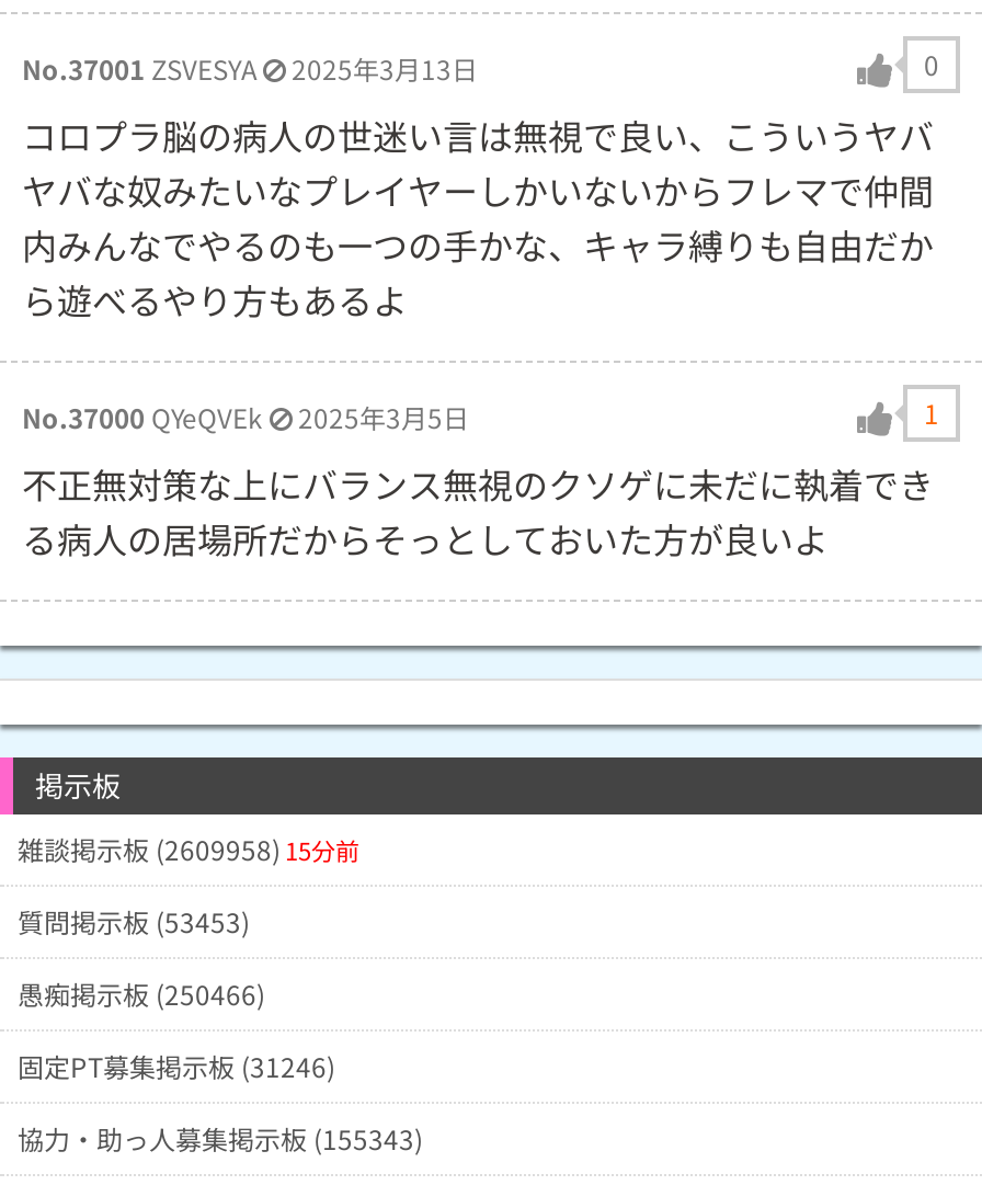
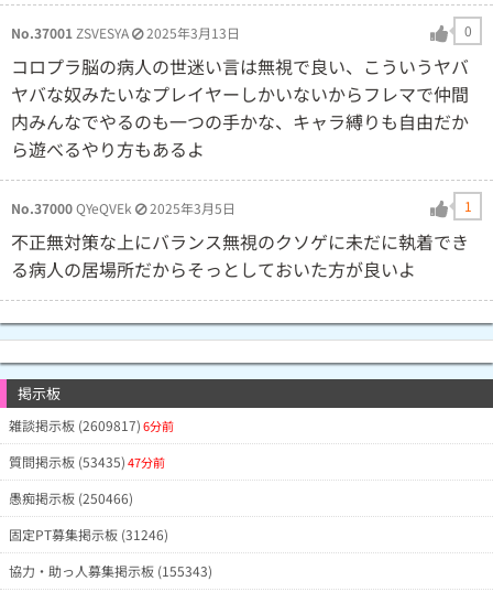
[18,830,359,867] 雑談掲示板 (2609958) 15分前 -> [9,416,174,434] 雑談掲示板 (2609817) 6分前
[18,902,250,939] 質問掲示板 (53453) -> [9,452,165,471] 質問掲示板 (53435) 47分前

